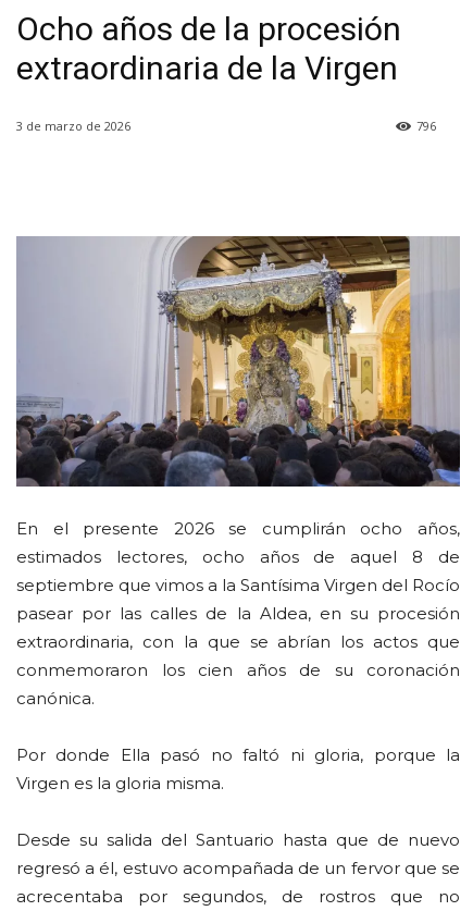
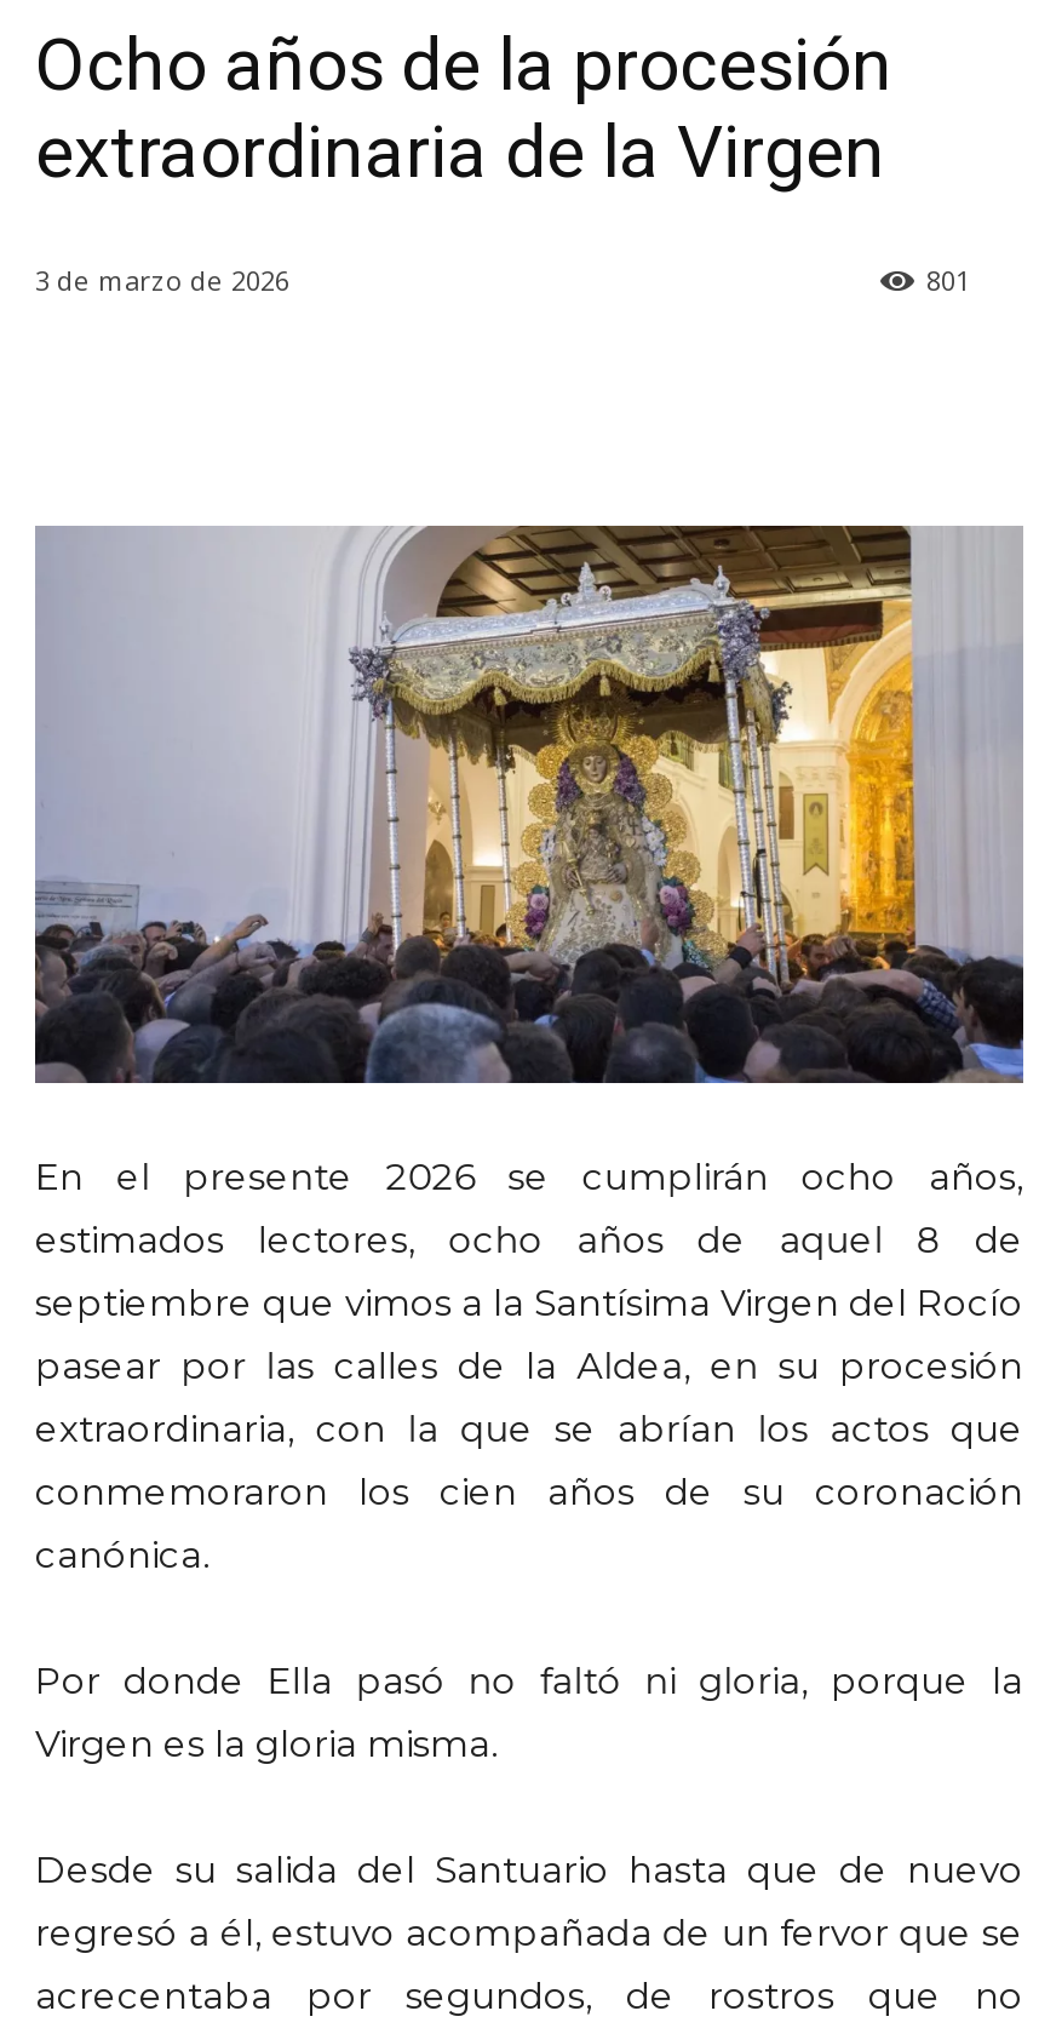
[416,118,436,134] 796 -> [926,262,970,298] 801

